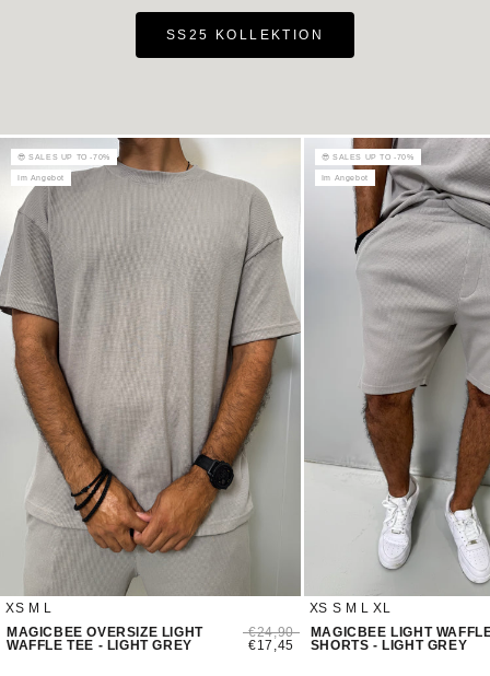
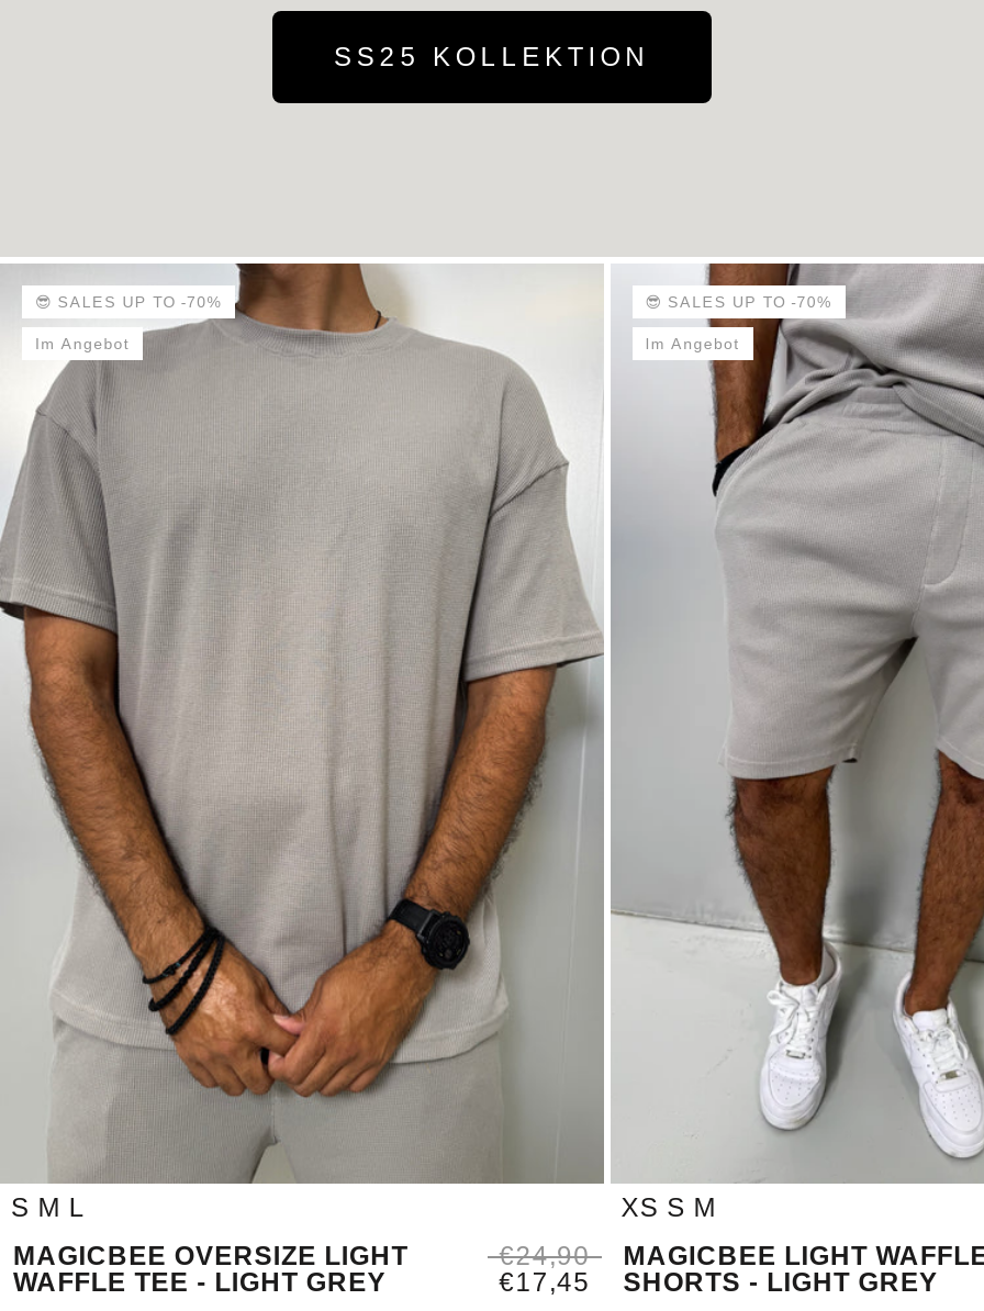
[5,600,52,615] XS M L -> [11,1191,86,1222] S M L
[309,600,391,615] XS S M L XL -> [621,1191,717,1222] XS S M

